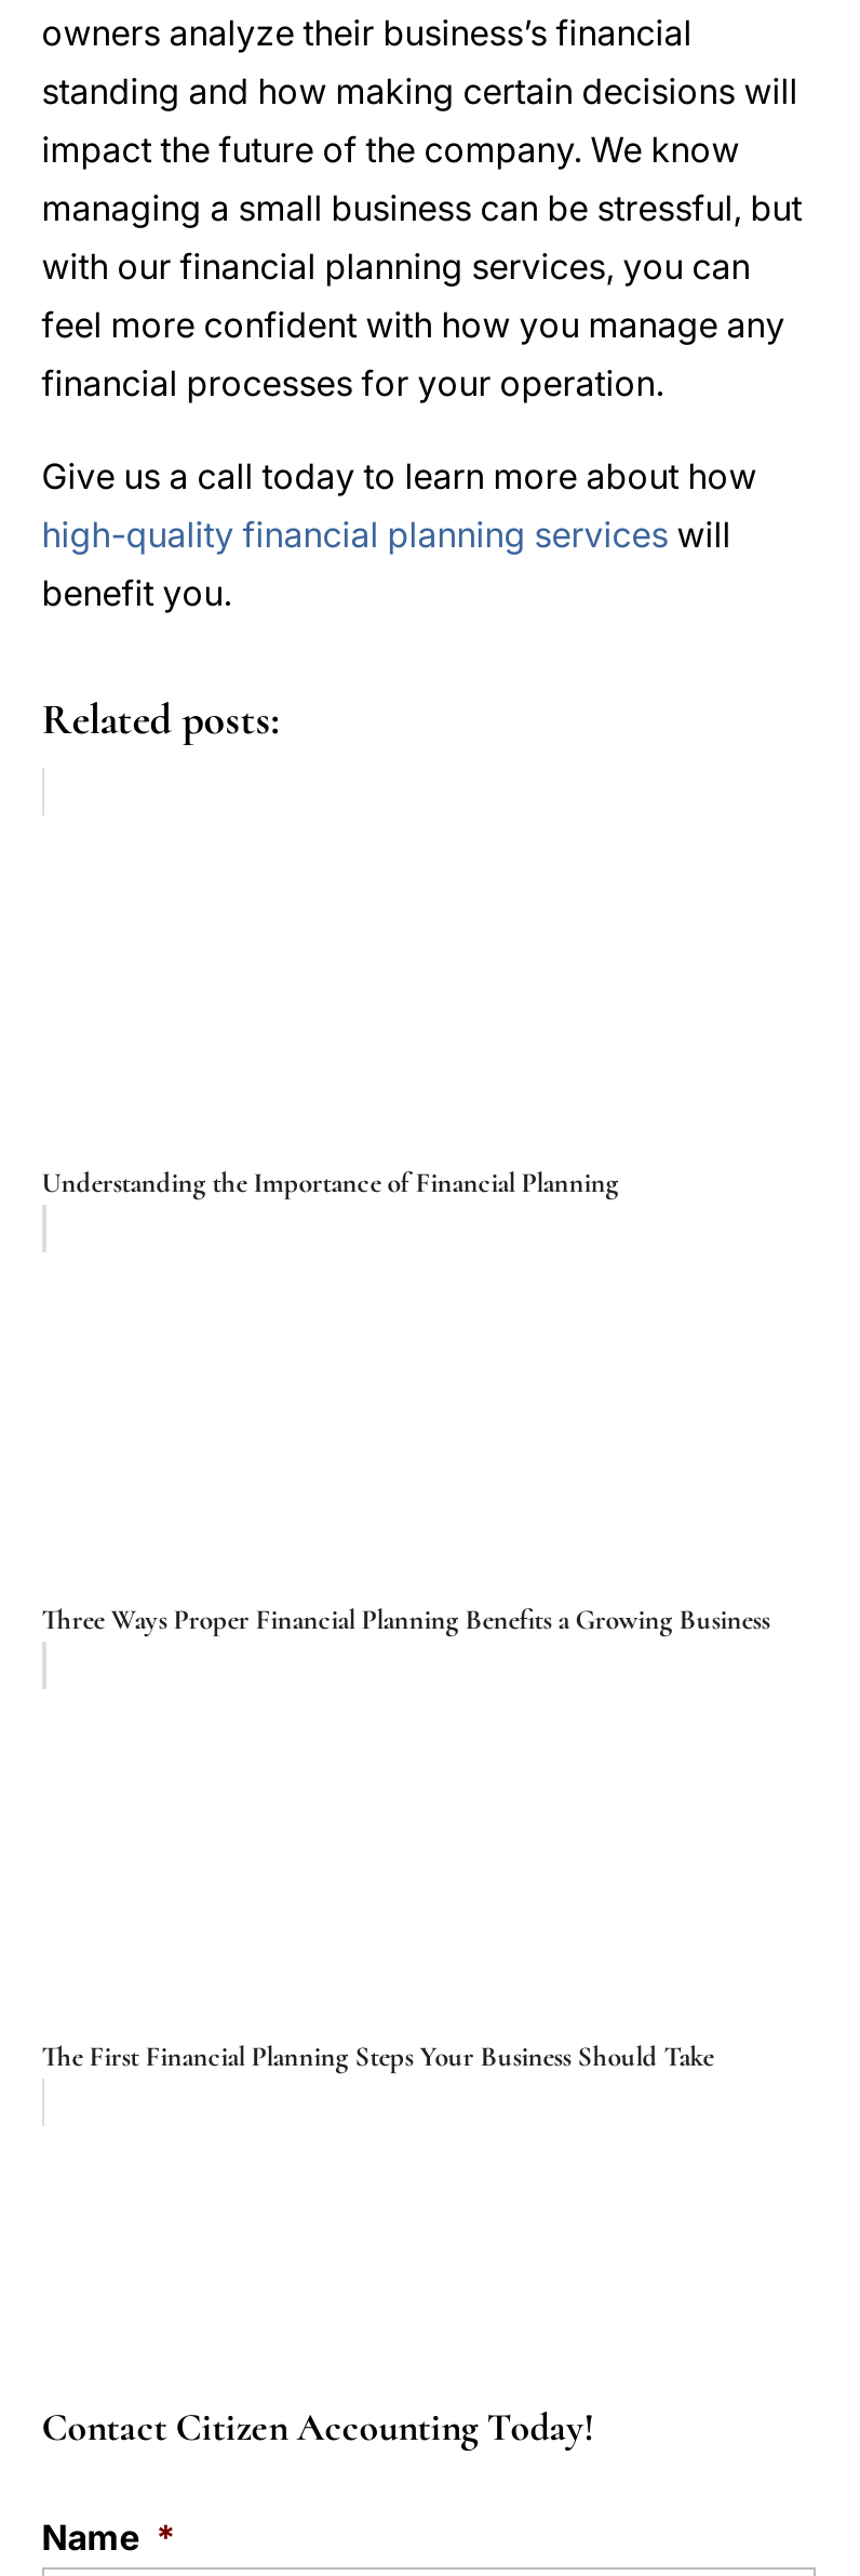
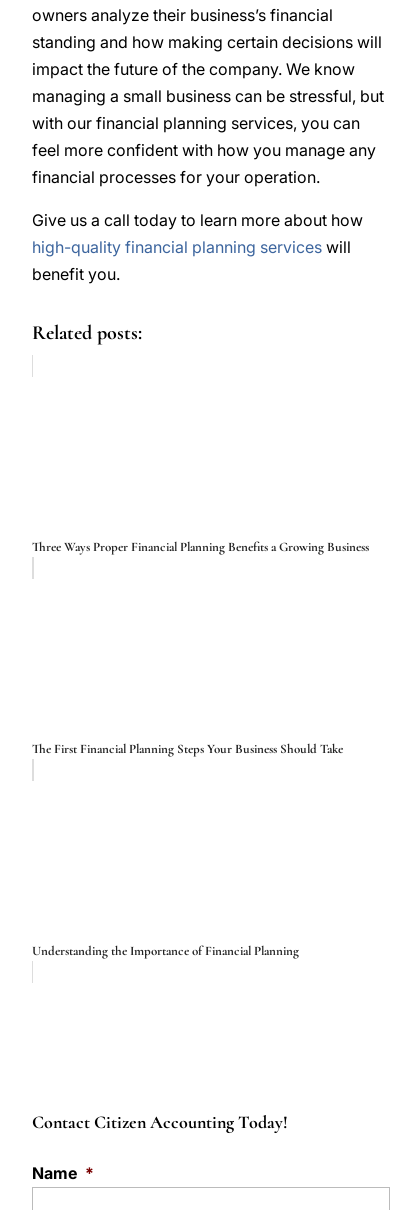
moved [42,1166,619,1201] -> [32,943,299,959]: Understanding the Importance of Financial Planning
moved [42,1603,770,2075] -> [32,539,369,757]: Three Ways Proper Financial Planning Benefits a Growing Business | The First Financial Planning Steps Your Business Should Take

